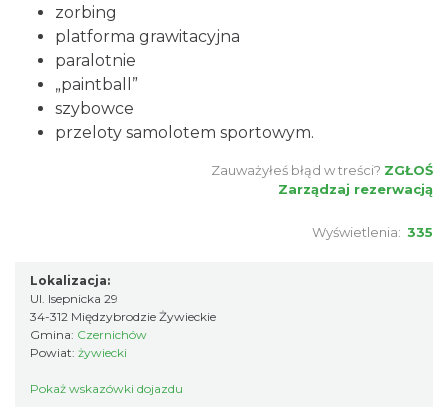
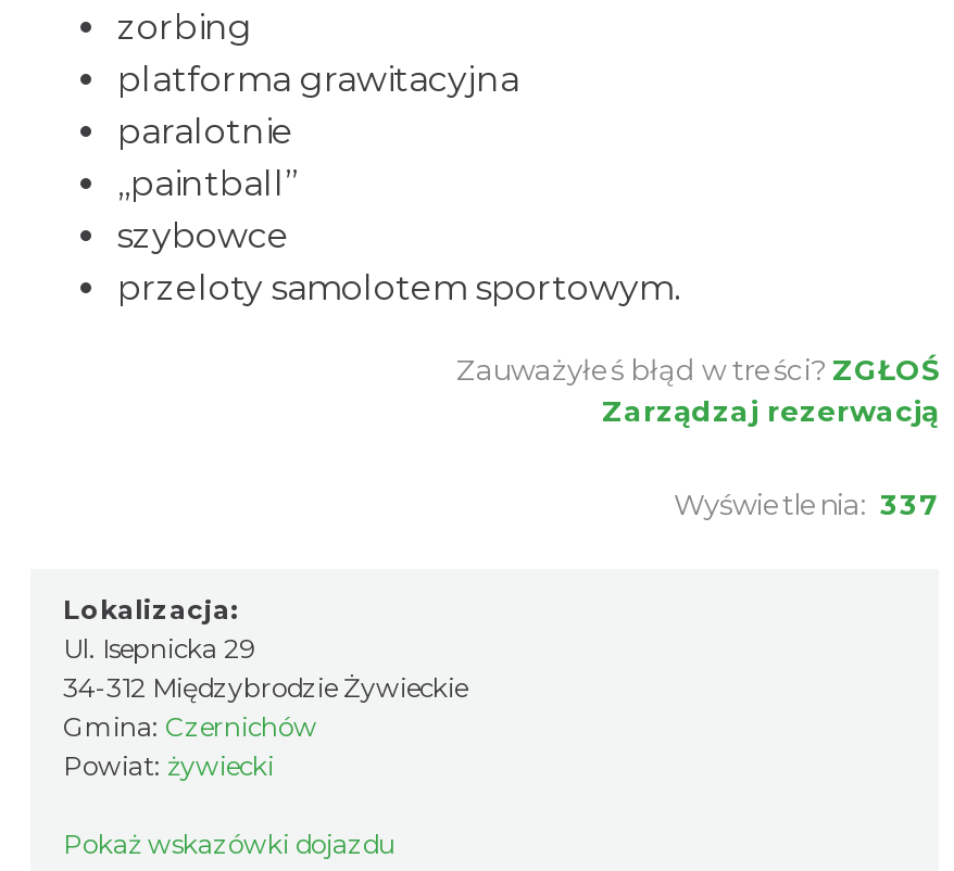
[312,224,433,240] Wyświetlenia: 335 -> [674,487,939,521] Wyświetlenia: 337

